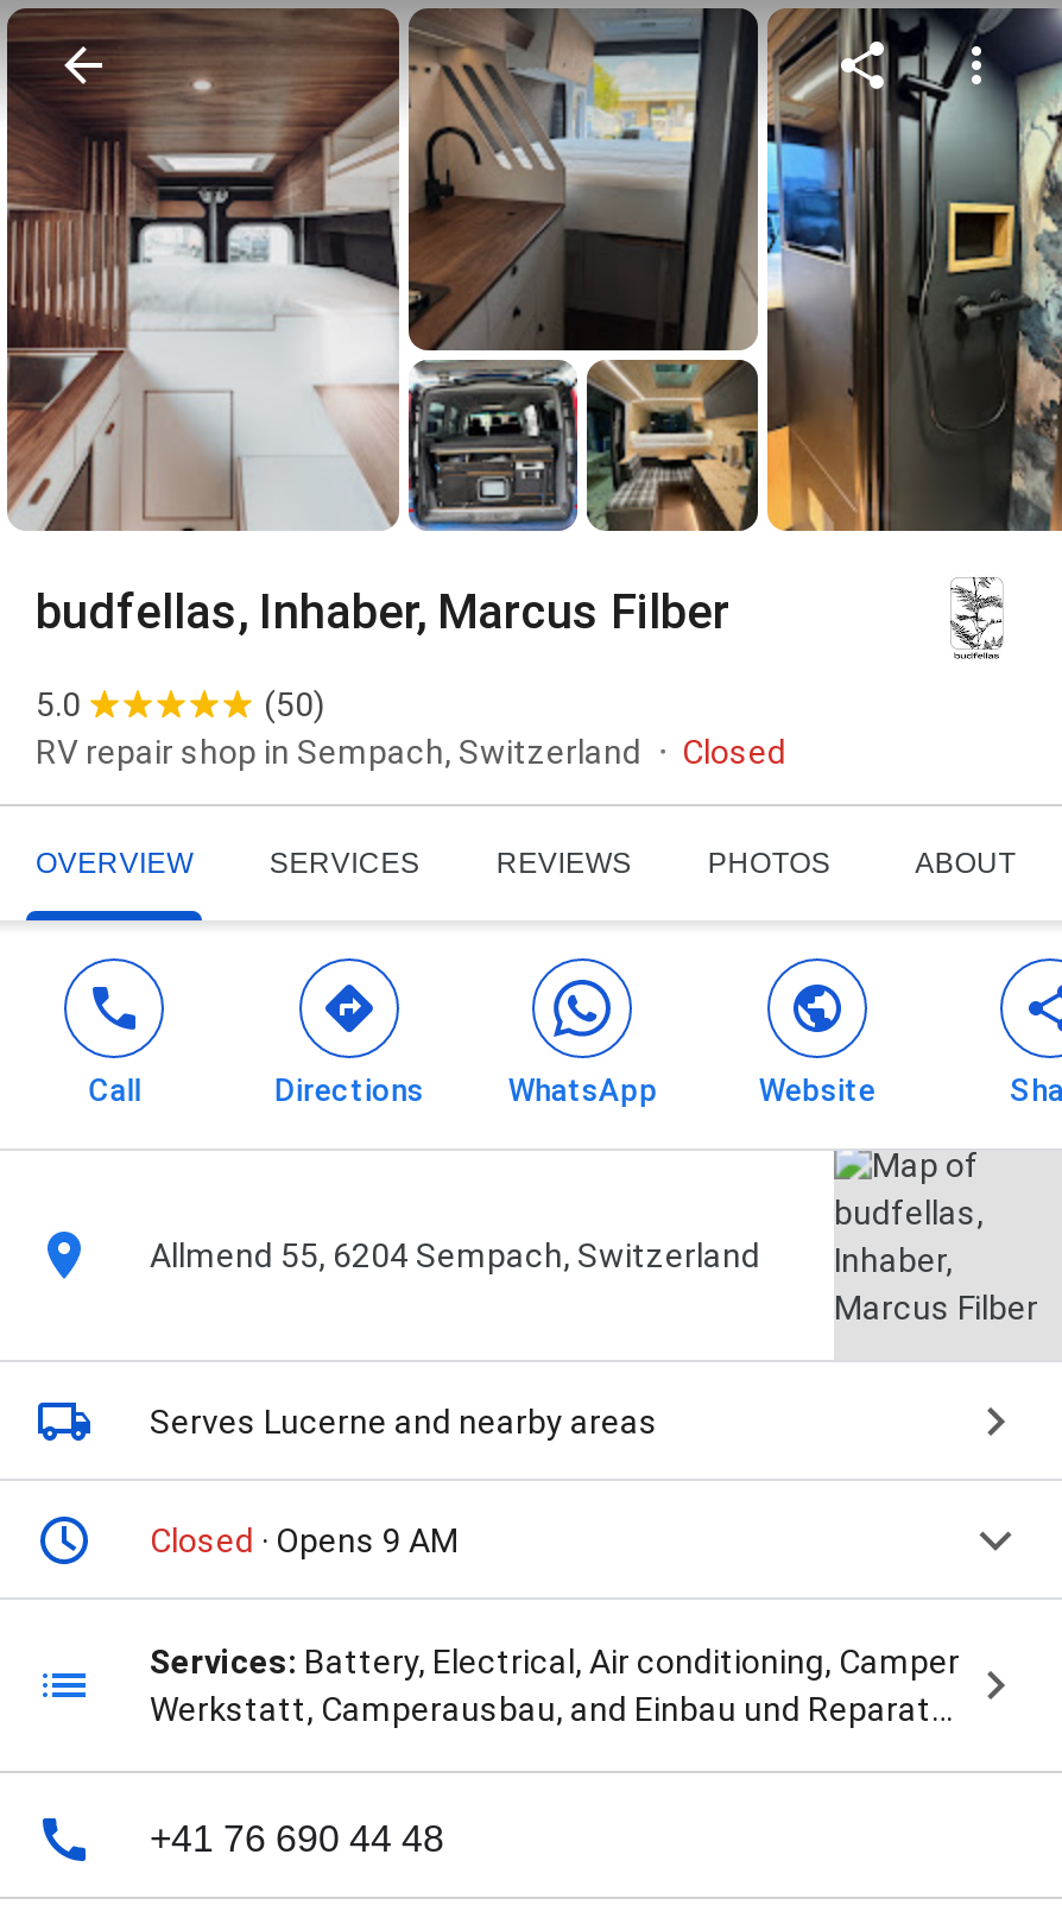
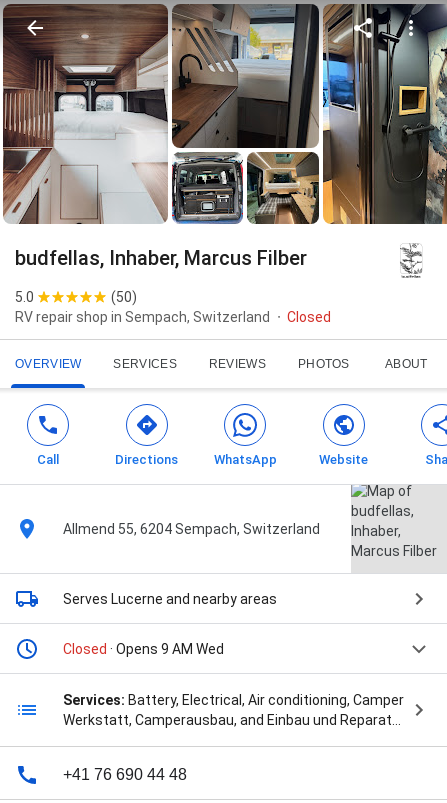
[150,1522,459,1560] Closed · Opens 9 AM -> [63,641,224,657] Closed · Opens 9 AM Wed

